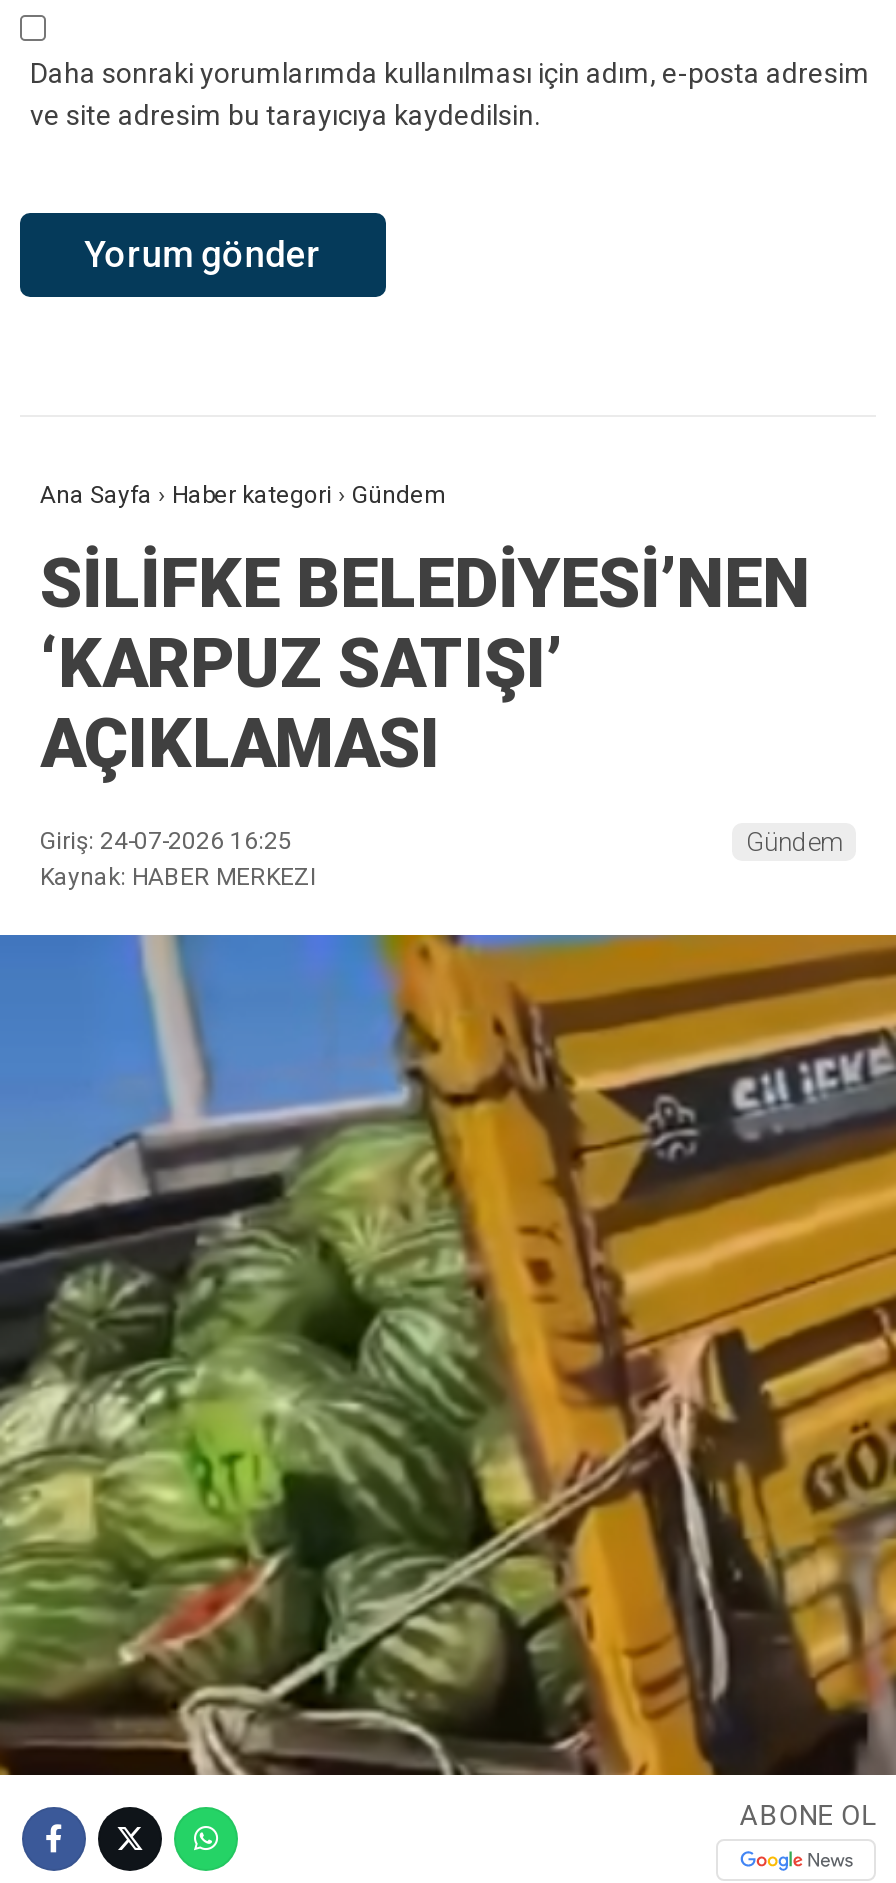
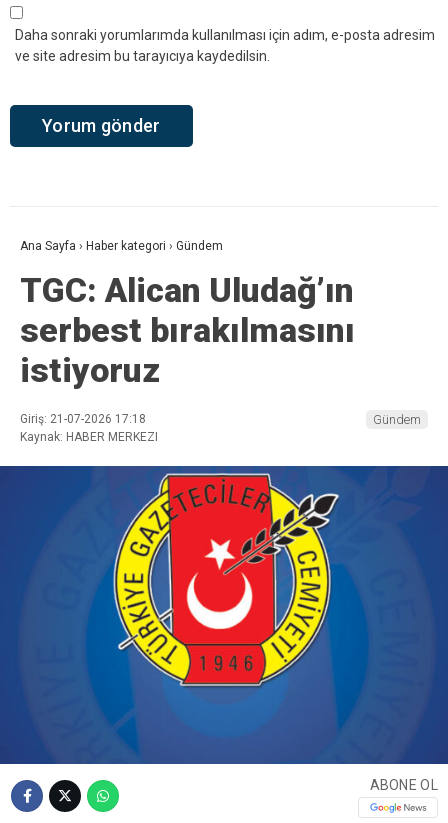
[40,542,810,782] SİLİFKE BELEDİYESİ’NEN | ‘KARPUZ SATIŞI’ | AÇIKLAMASI -> [20,270,355,390] TGC: Alican Uludağ’ın | serbest bırakılmasını | istiyoruz
[40,826,292,854] Giriş: 24-07-2026 16:25 -> [20,412,146,426] Giriş: 21-07-2026 17:18
[6,933,890,1779] [image] -> [3,465,445,765] [image]

